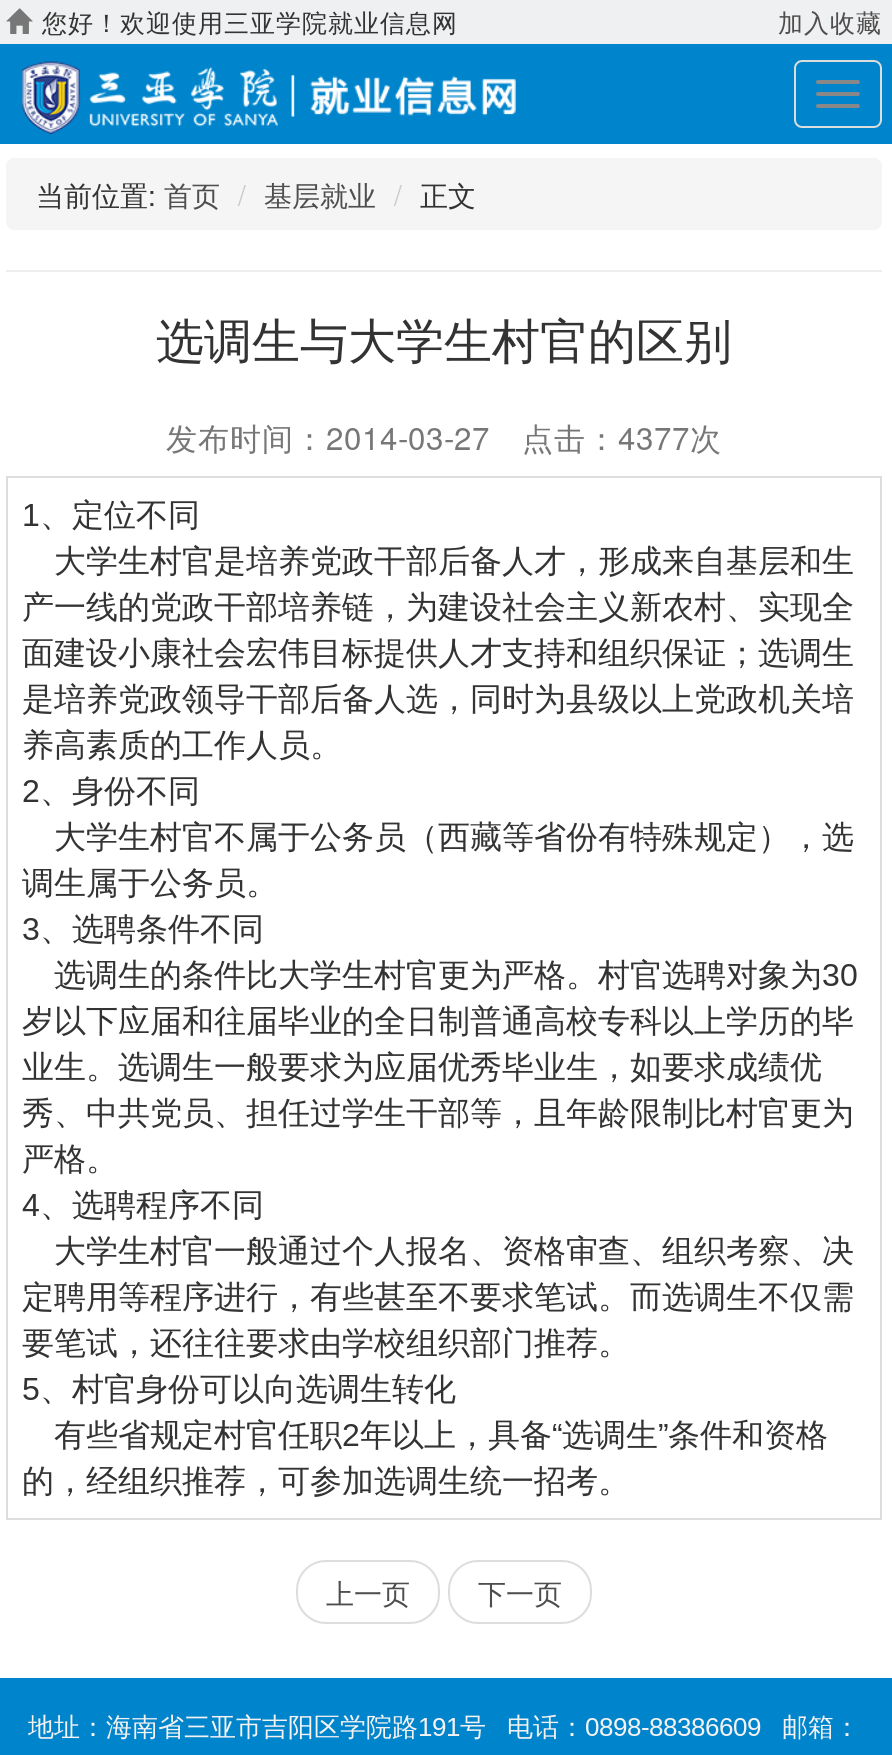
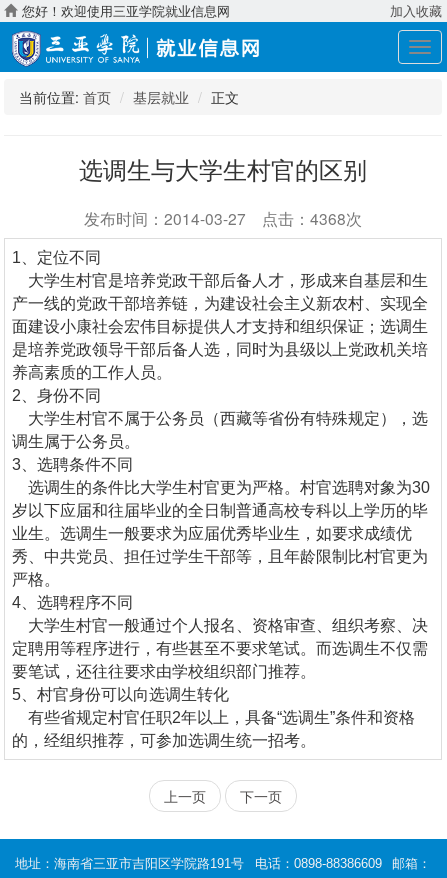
[166,414,722,458] 发布时间：2014-03-27 点击：4377次 -> [84,207,362,229] 发布时间：2014-03-27 点击：4368次

